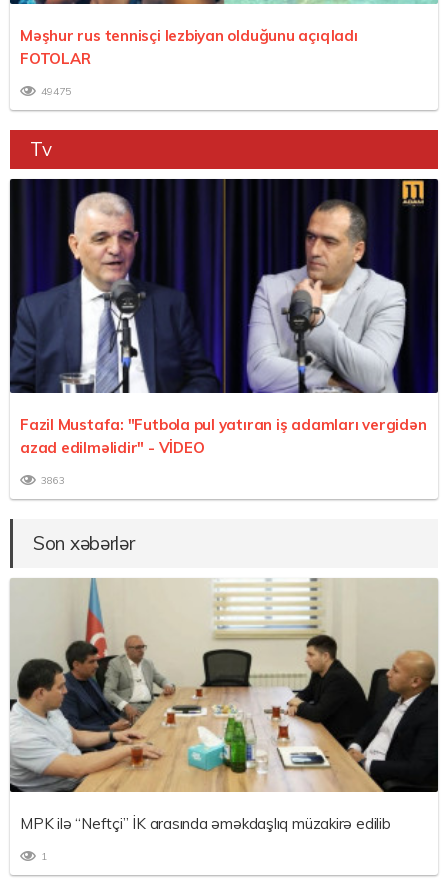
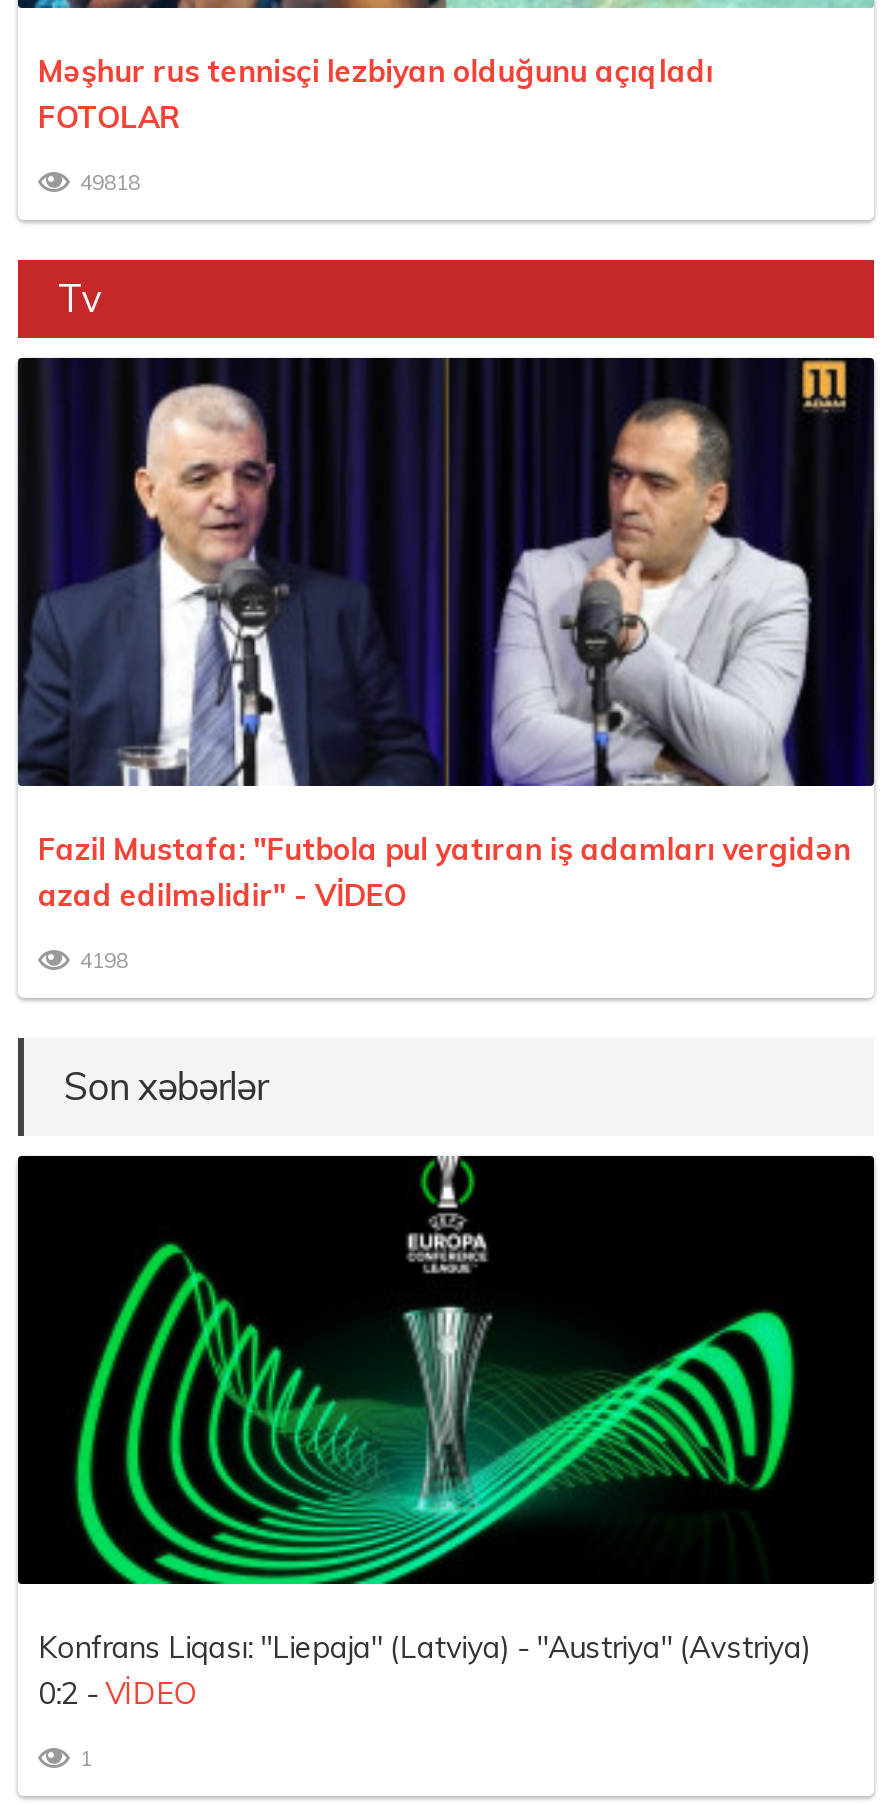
[41,85,71,98] 49475 -> [80,170,140,196] 49818
[41,474,65,487] 3863 -> [80,948,128,974] 4198
[9,578,439,833] [image] | MPK ilə “Neftçi” İK arasında əməkdaşlıq müzakirə edilib -> [16,1154,876,1712] [image] | Konfrans Liqası: "Liepaja" (Latviya) - "Austriya" (Avstriya) | 0:2 - VİDEO

